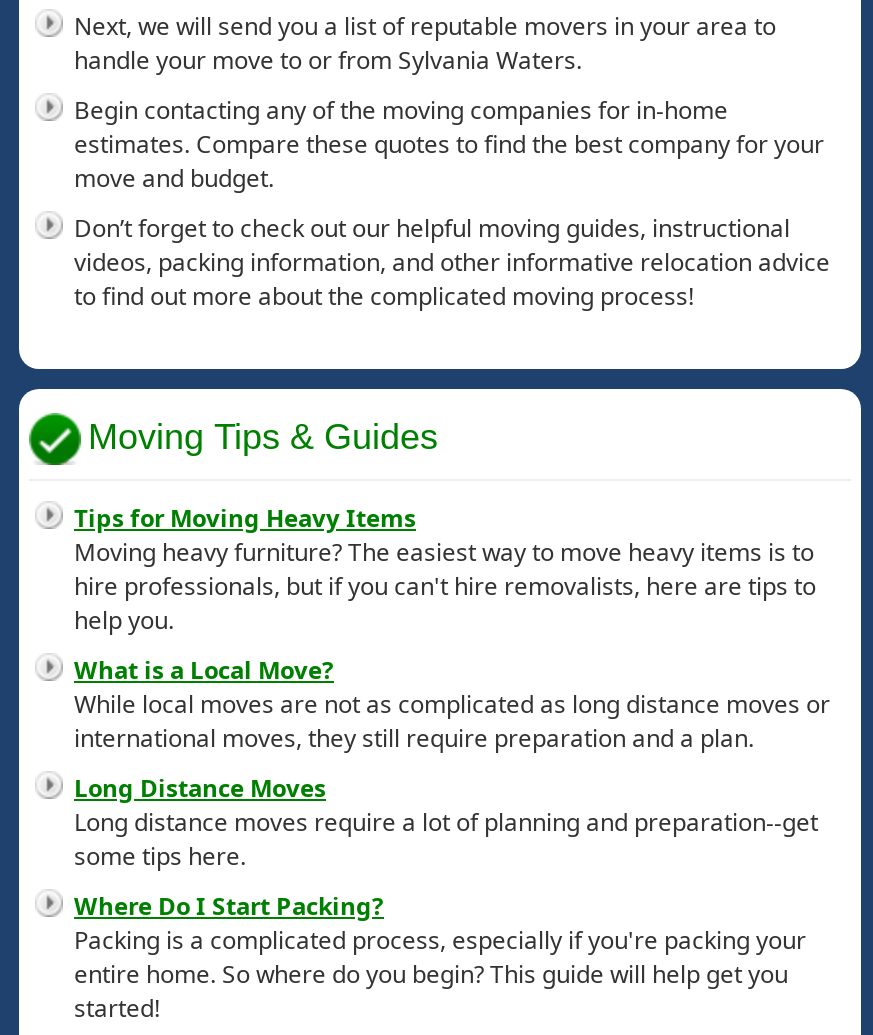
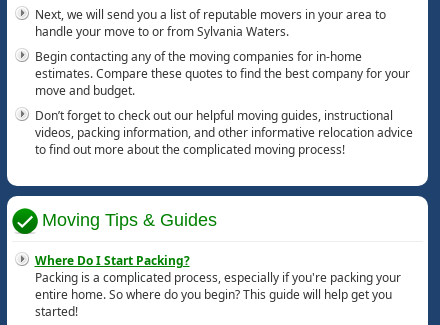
[74,501,830,873] Tips for Moving Heavy Items | Moving heavy furniture? The easiest way to move heavy items is to | hire professionals, but if you can't hire removalists, here are tips to | help you. | What is a Local Move? | While local moves are not as complicated as long distance moves or | international moves, they still require preparation and a plan. | Long Distance Moves | Long distance moves require a lot of planning and preparation--get | some tips here. -> none

